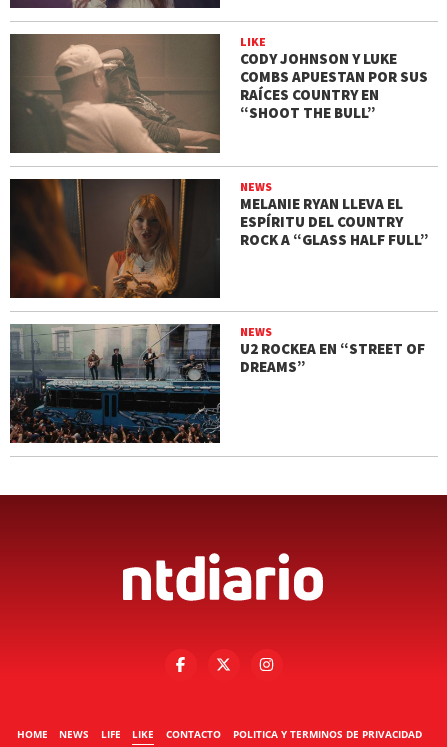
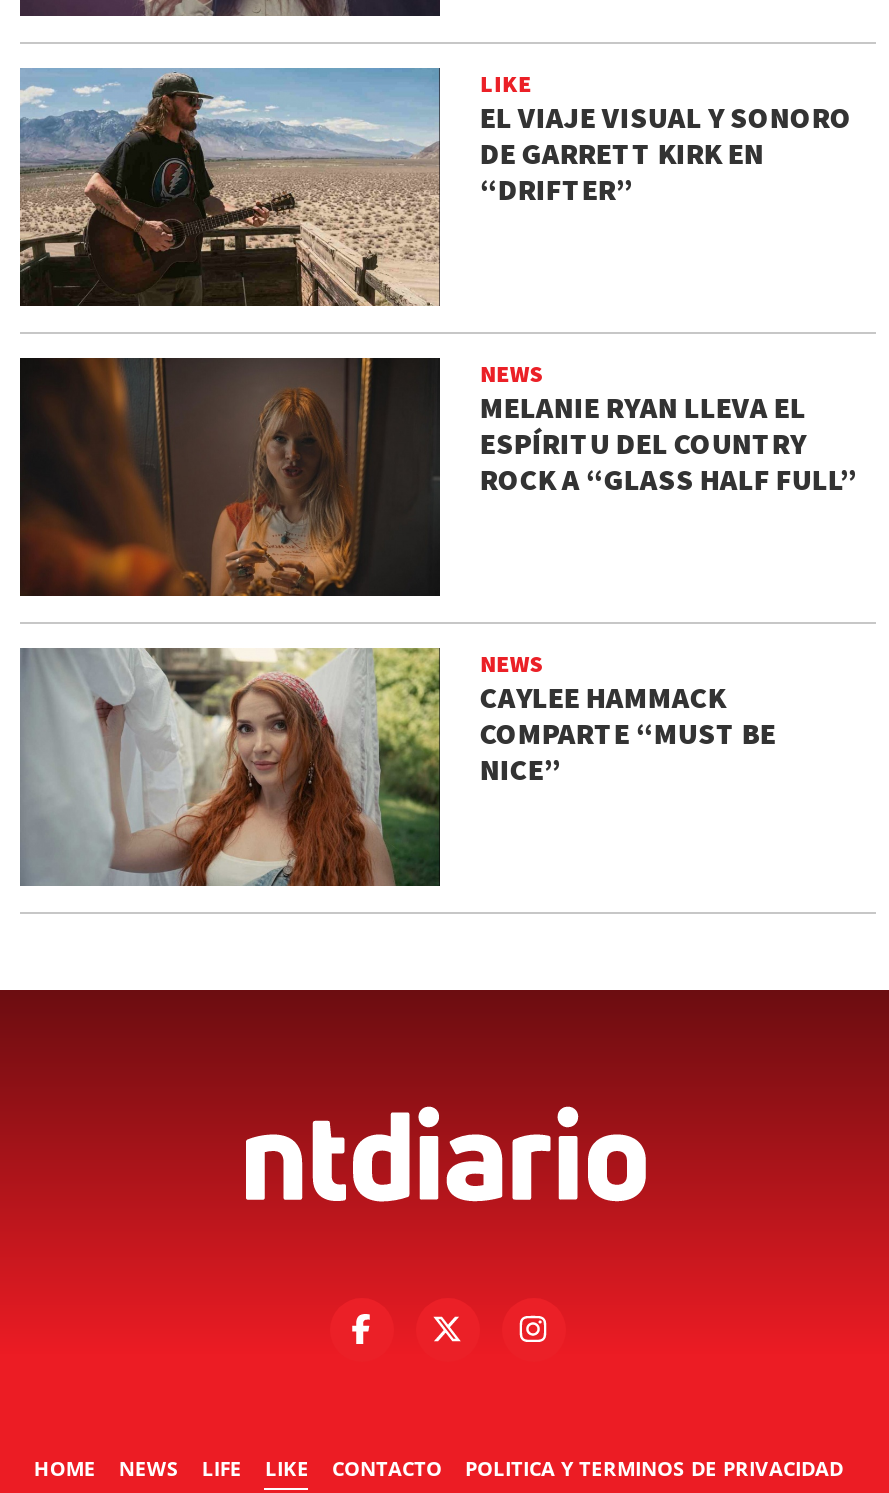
[9,33,428,154] [image] | CODY JOHNSON Y LUKE | COMBS APUESTAN POR SUS | RAÍCES COUNTRY EN | “SHOOT THE BULL” -> [18,66,852,308] [image] | EL VIAJE VISUAL Y SONORO | DE GARRETT KIRK EN | “DRIFTER”
[9,323,425,444] [image] | U2 ROCKEA EN “STREET OF | DREAMS” -> [20,646,776,888] [image] | CAYLEE HAMMACK | COMPARTE “MUST BE | NICE”

